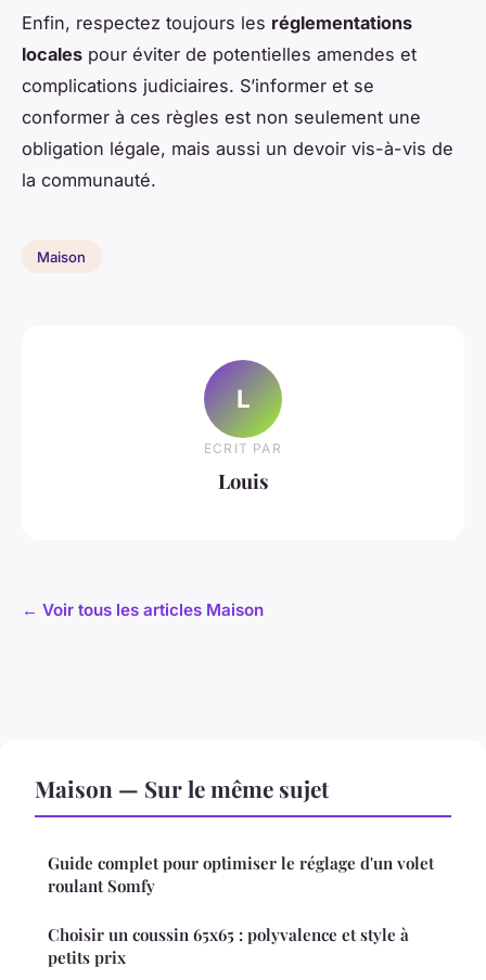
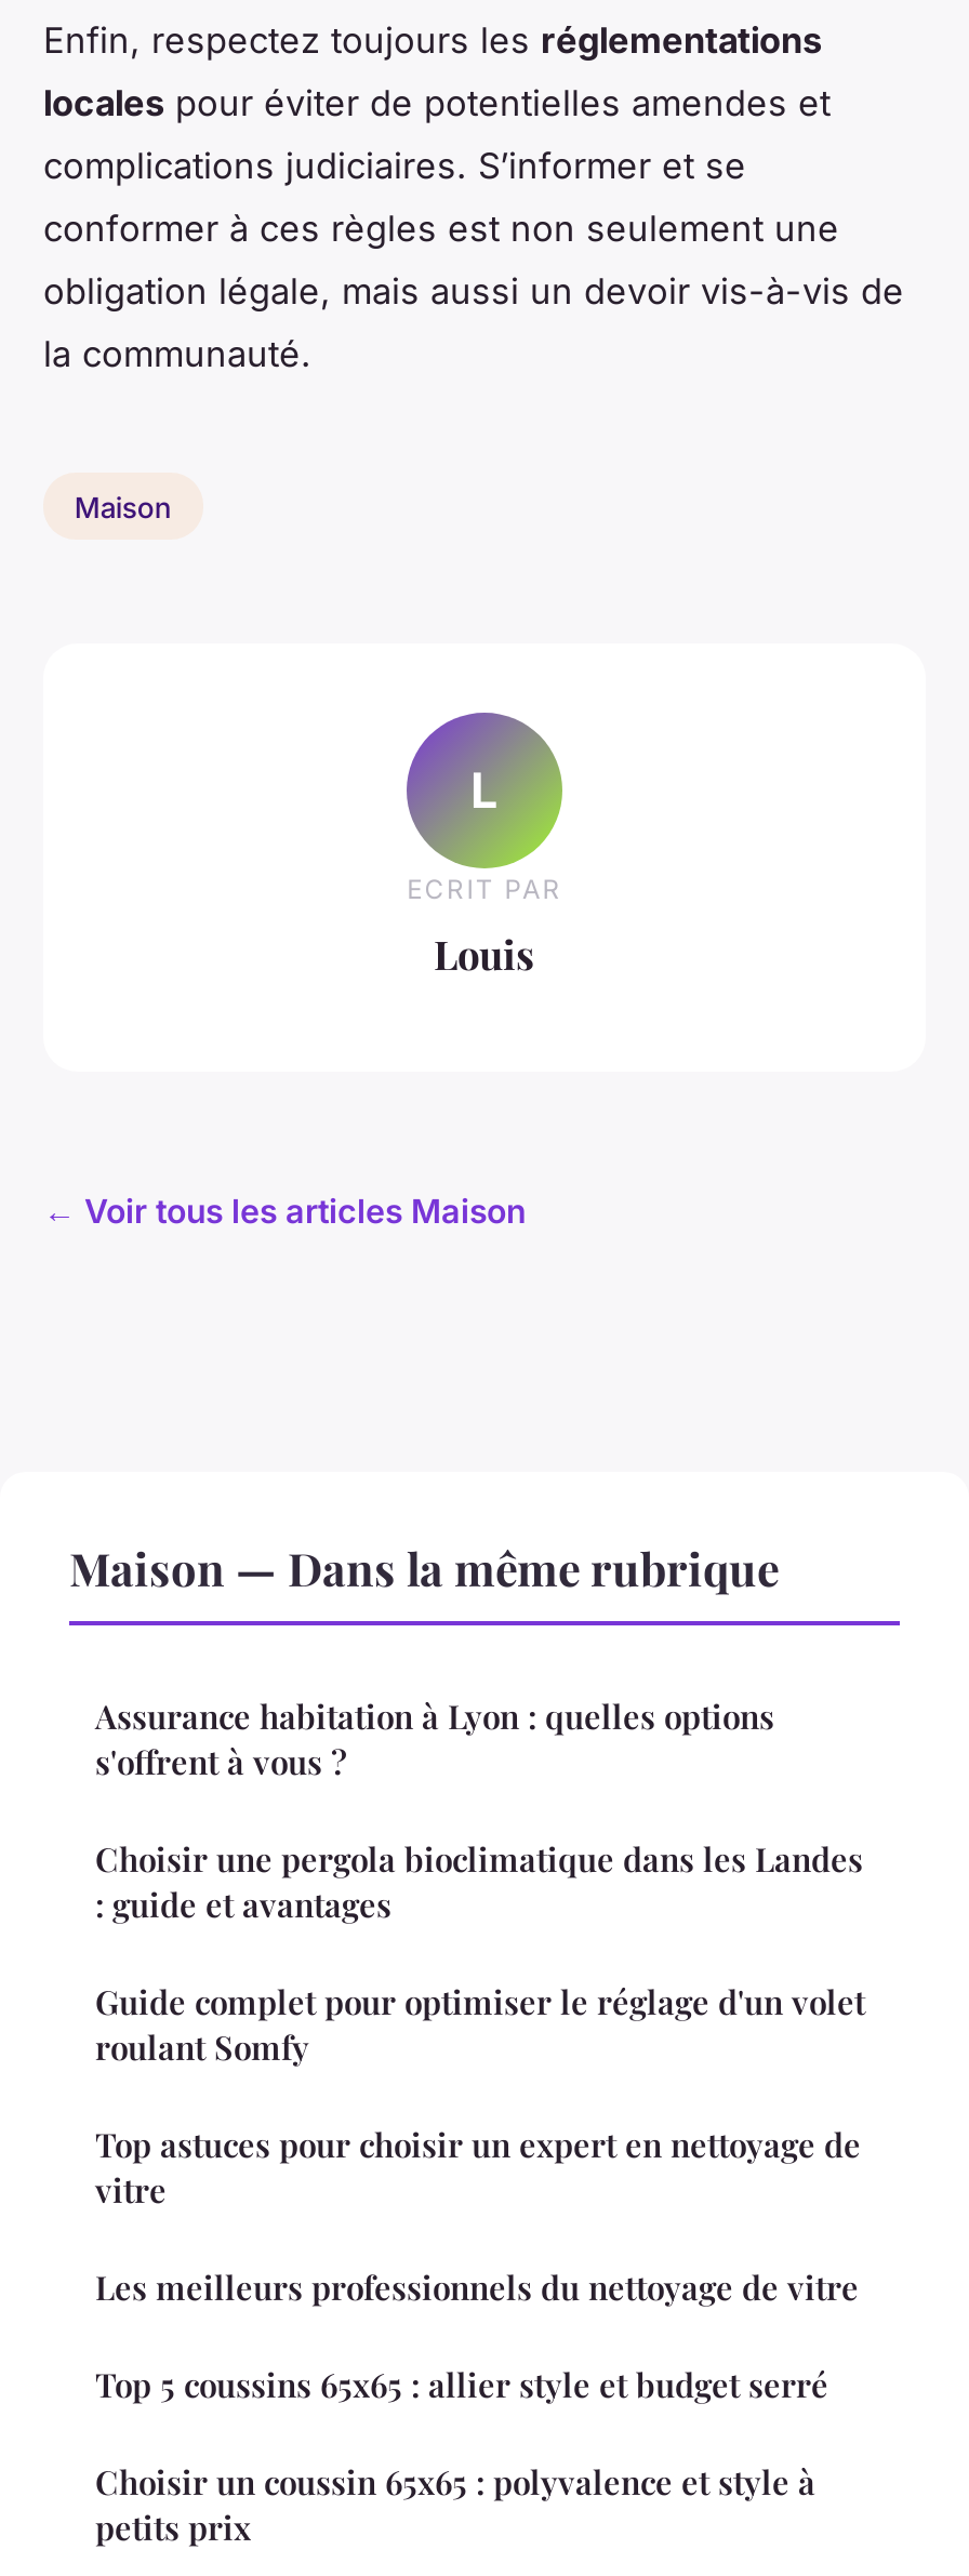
[35,773,329,803] Maison — Sur le même sujet -> [69,1536,863,1925] Maison — Dans la même rubrique | Assurance habitation à Lyon : quelles options | s'offrent à vous ? | Choisir une pergola bioclimatique dans les Landes | : guide et avantages
none -> [95,2122,861,2406] Top astuces pour choisir un expert en nettoyage de | vitre | Les meilleurs professionnels du nettoyage de vitre | Top 5 coussins 65x65 : allier style et budget serré

